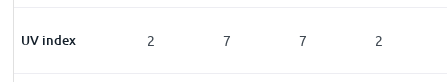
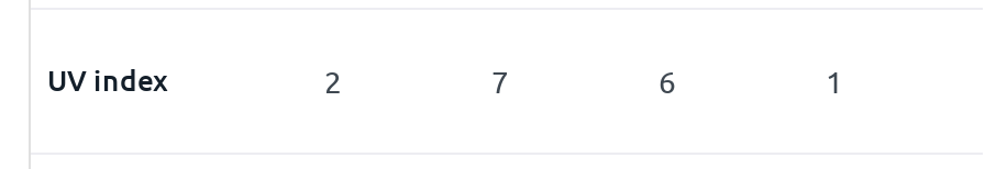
[299,31,307,49] 7 -> [658,60,676,100] 6
[375,31,383,49] 2 -> [825,60,843,100] 1

